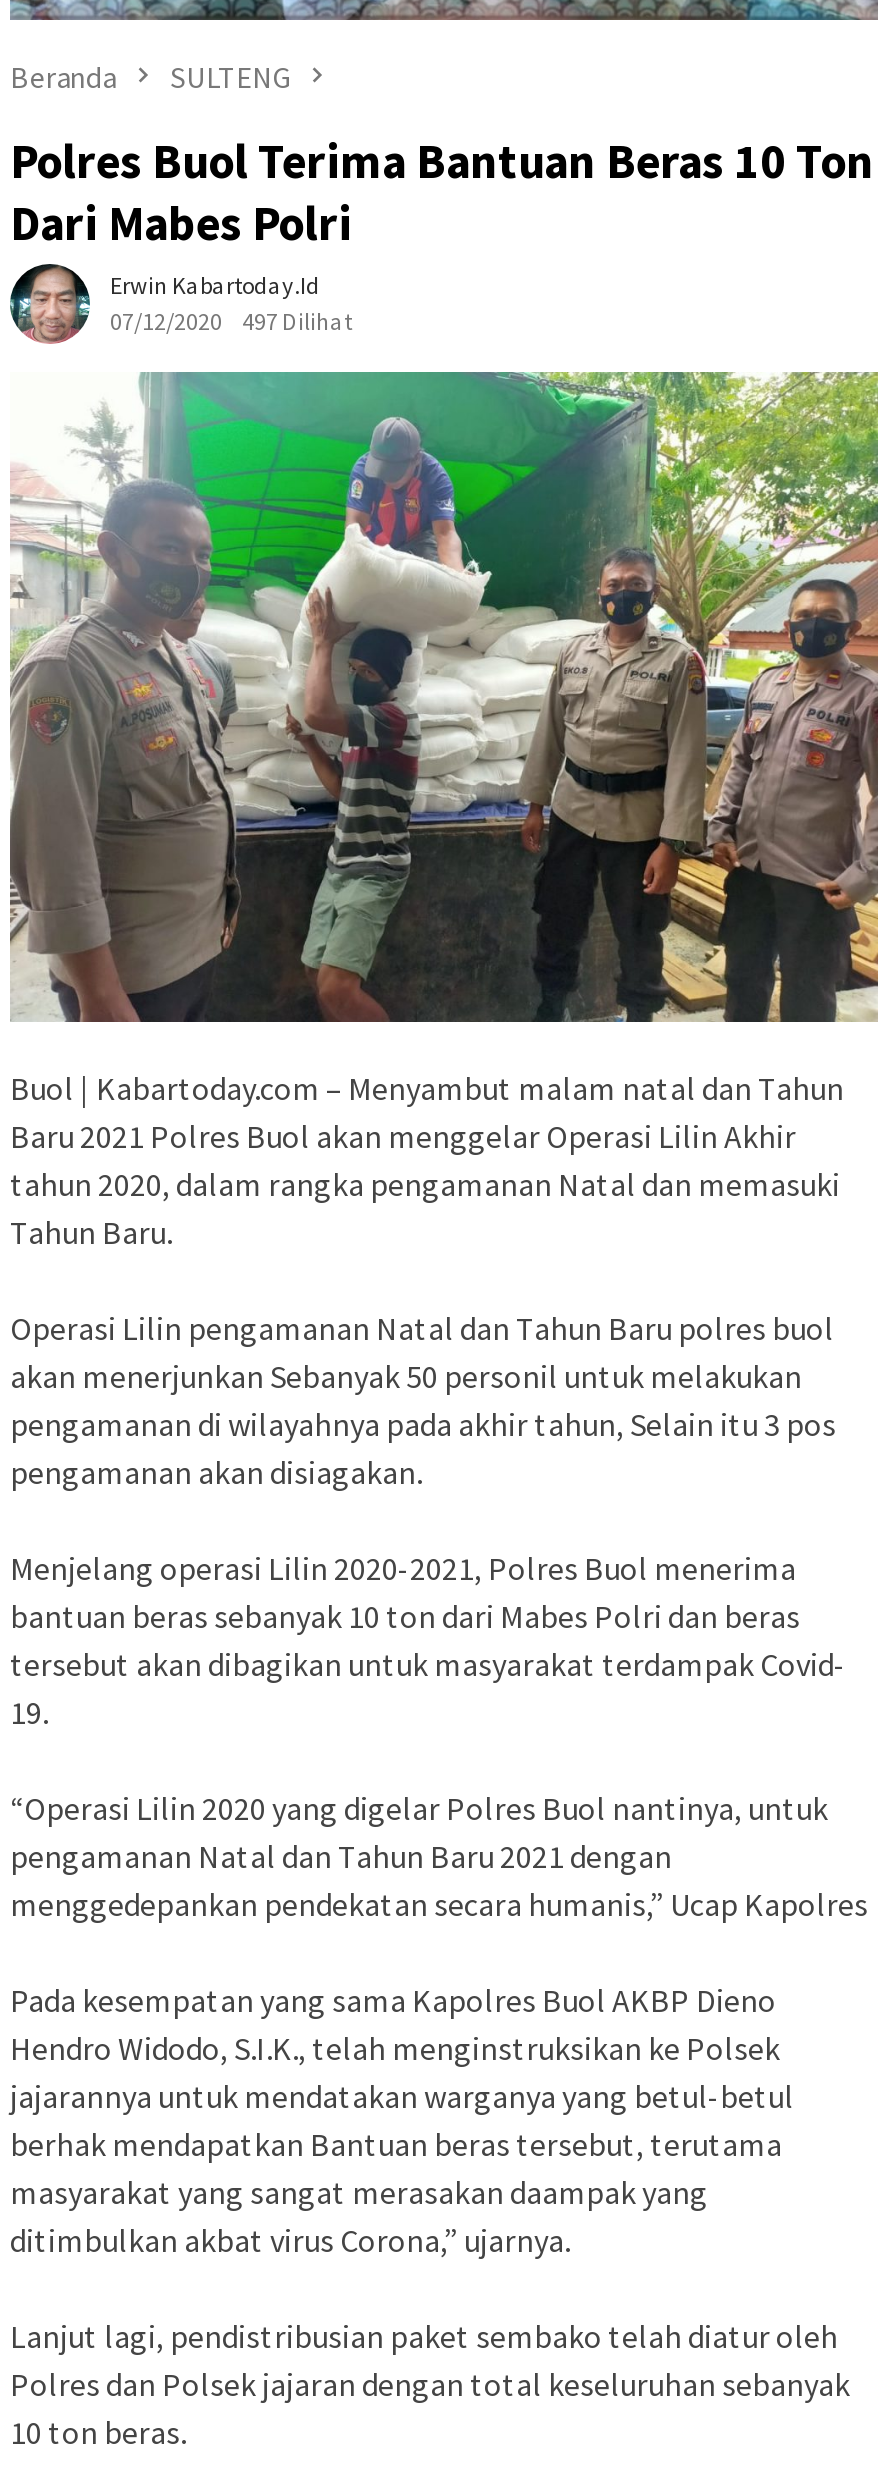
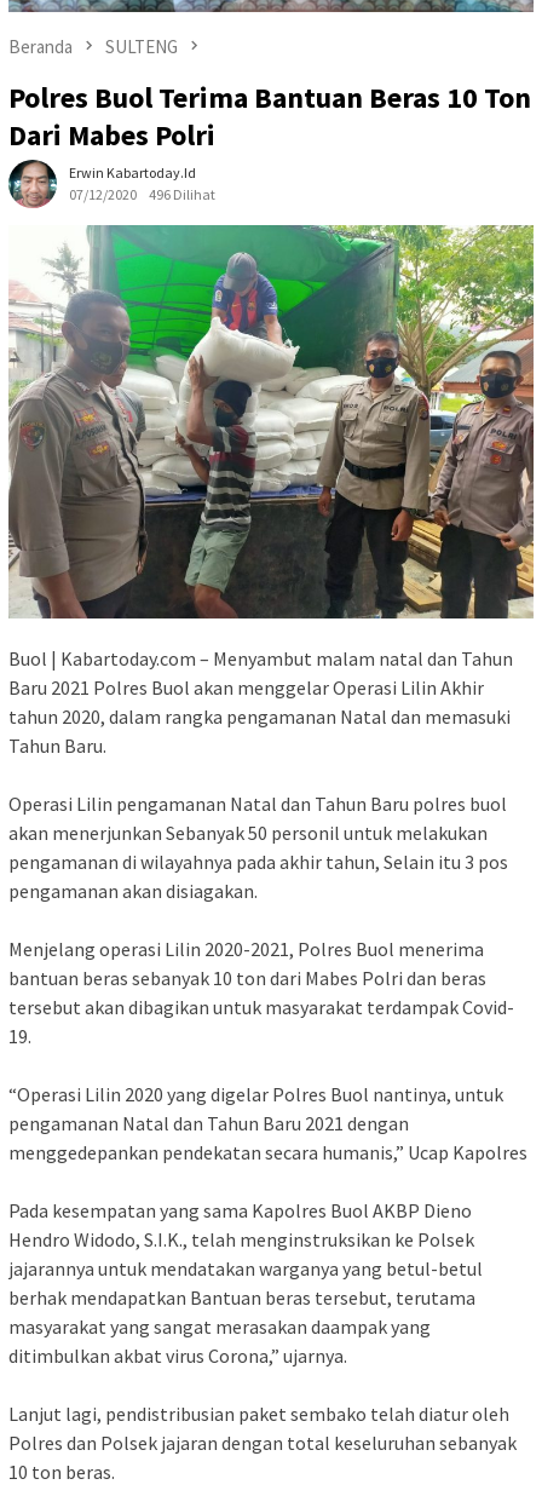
[110,306,352,336] 07/12/2020 497 Dilihat -> [69,185,215,203] 07/12/2020 496 Dilihat

